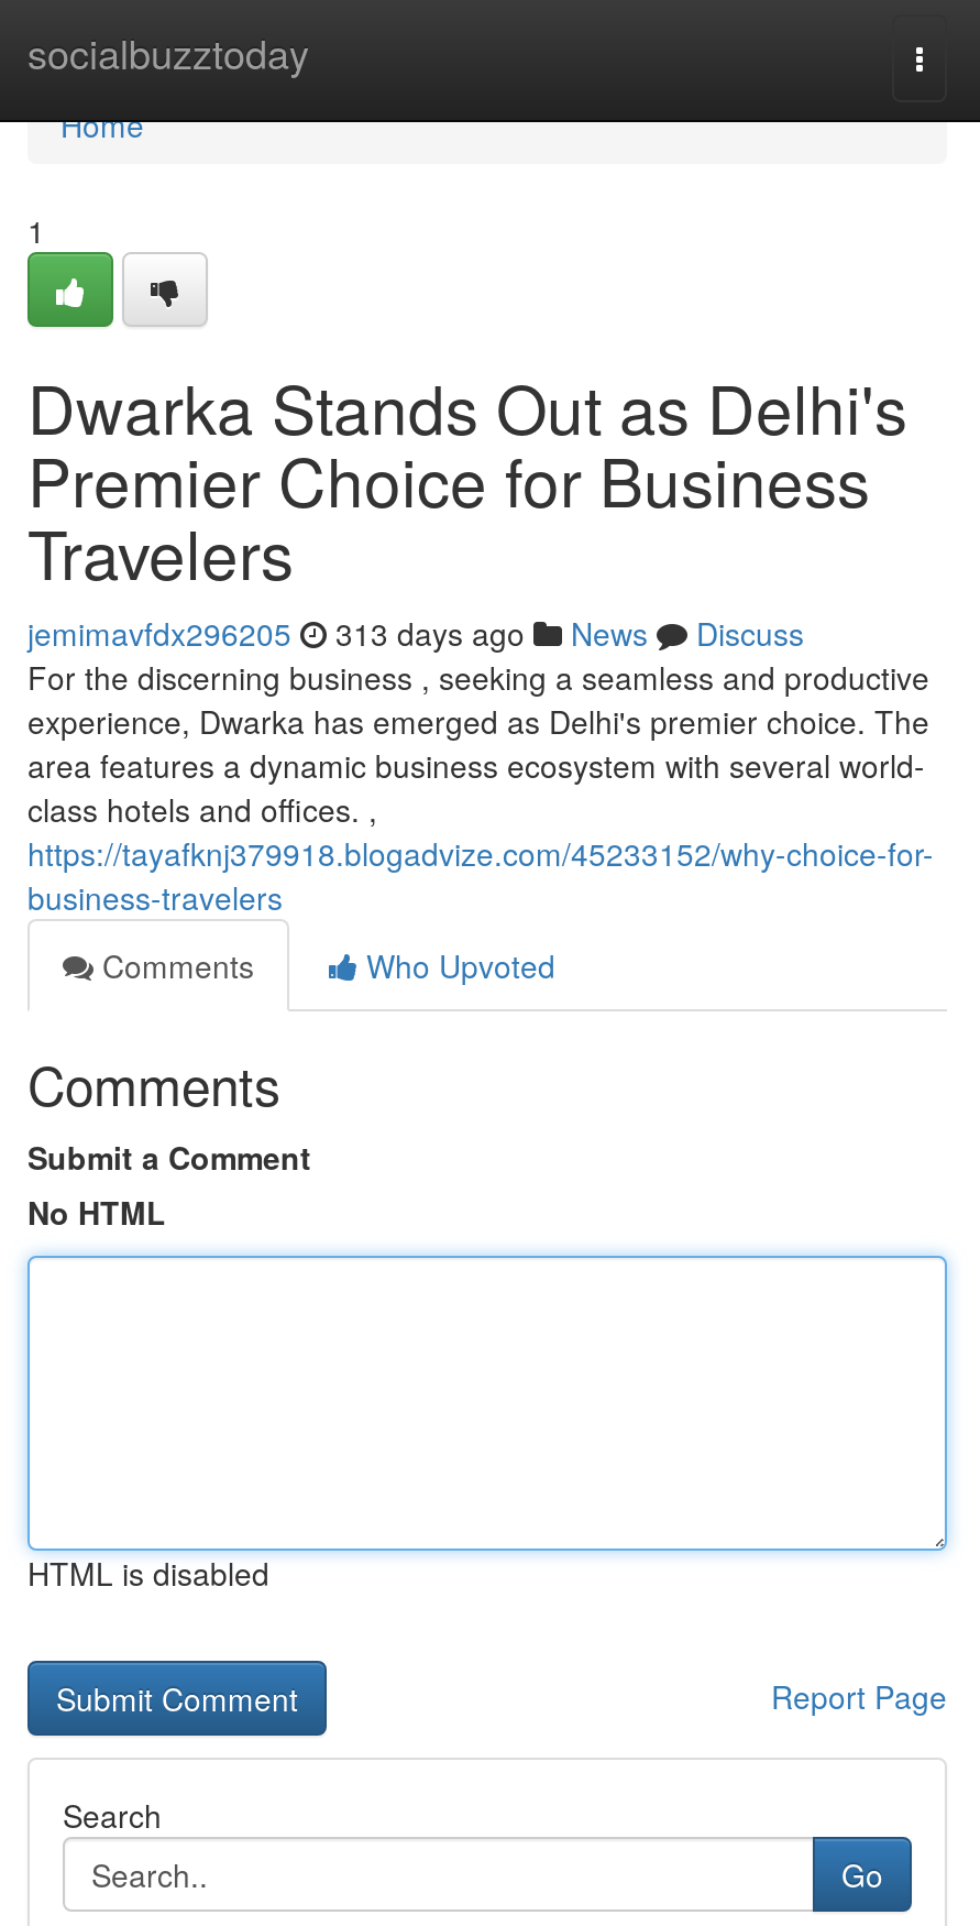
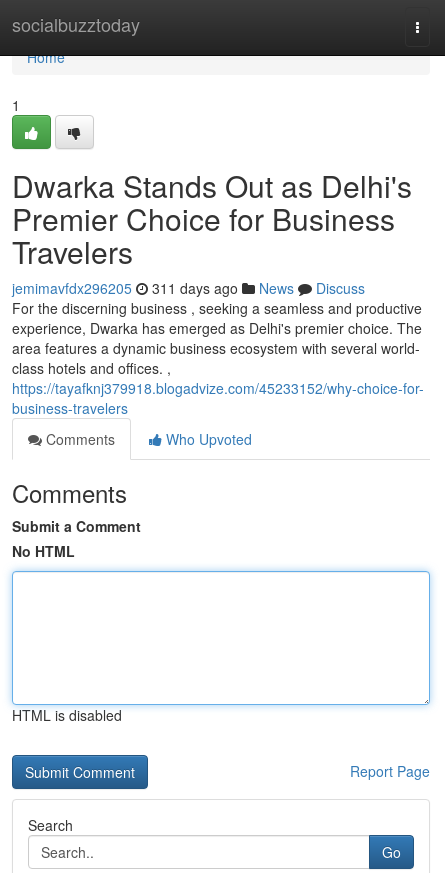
[27,611,804,655] jemimavfdx296205 313 days ago News Discuss -> [12,278,365,298] jemimavfdx296205 311 days ago News Discuss

